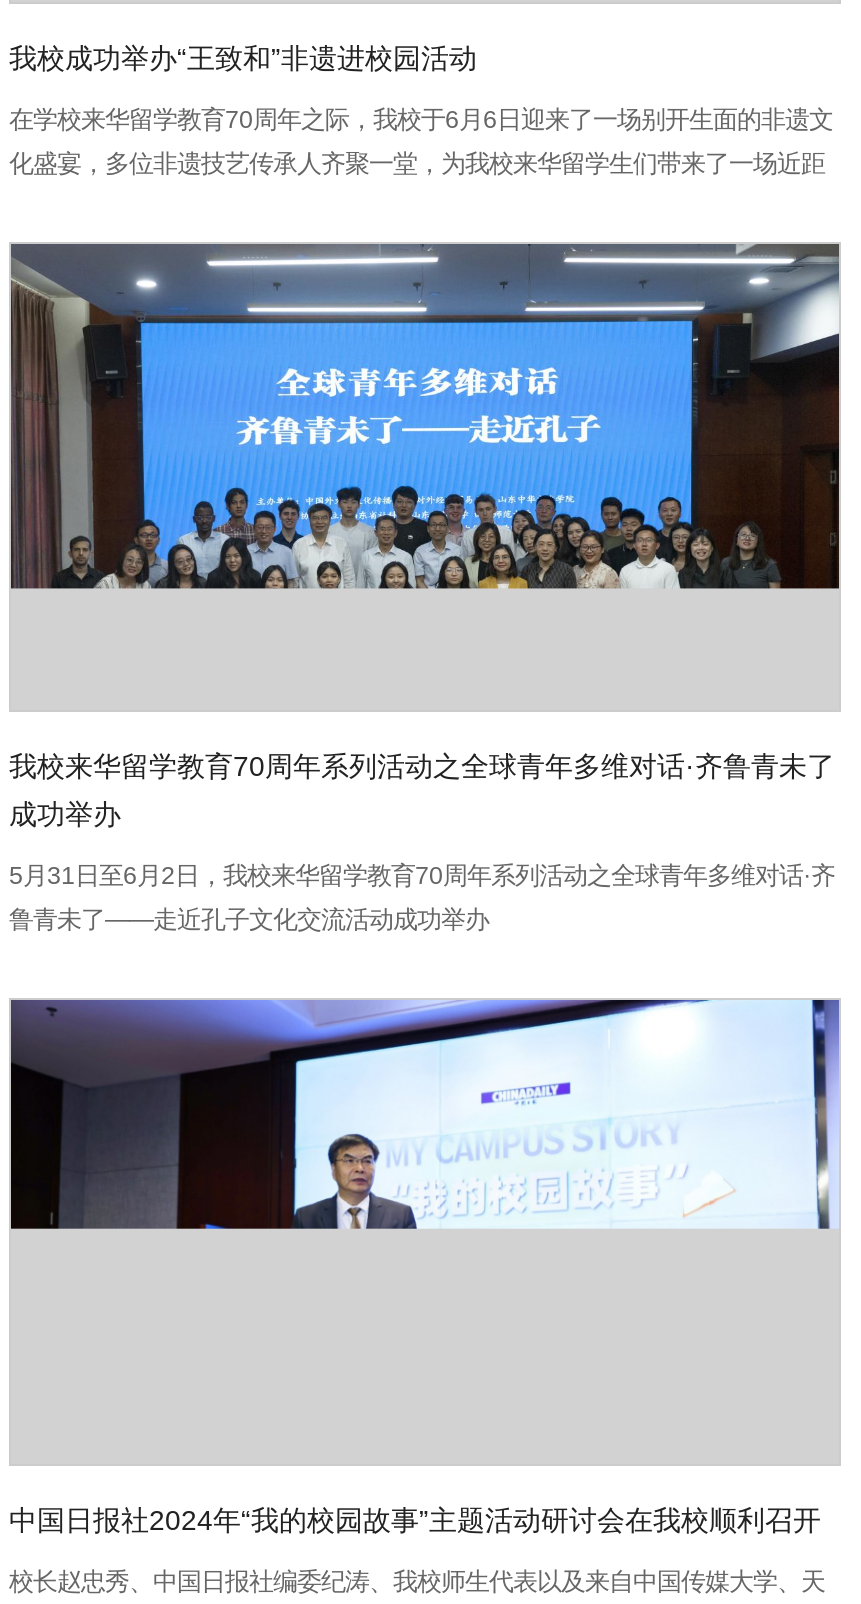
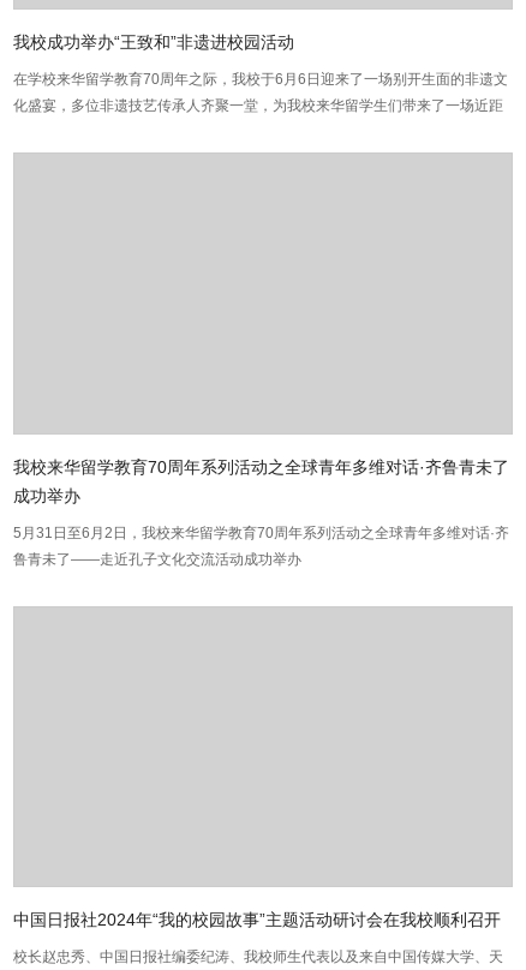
[9,242,841,590] [image] -> none
[9,998,839,1230] [image] -> none

